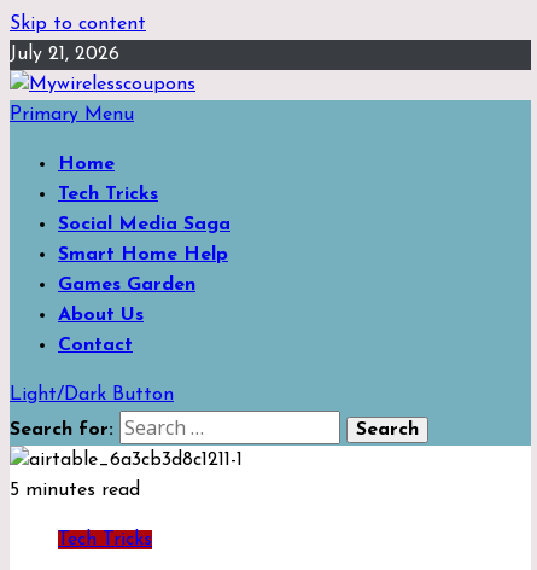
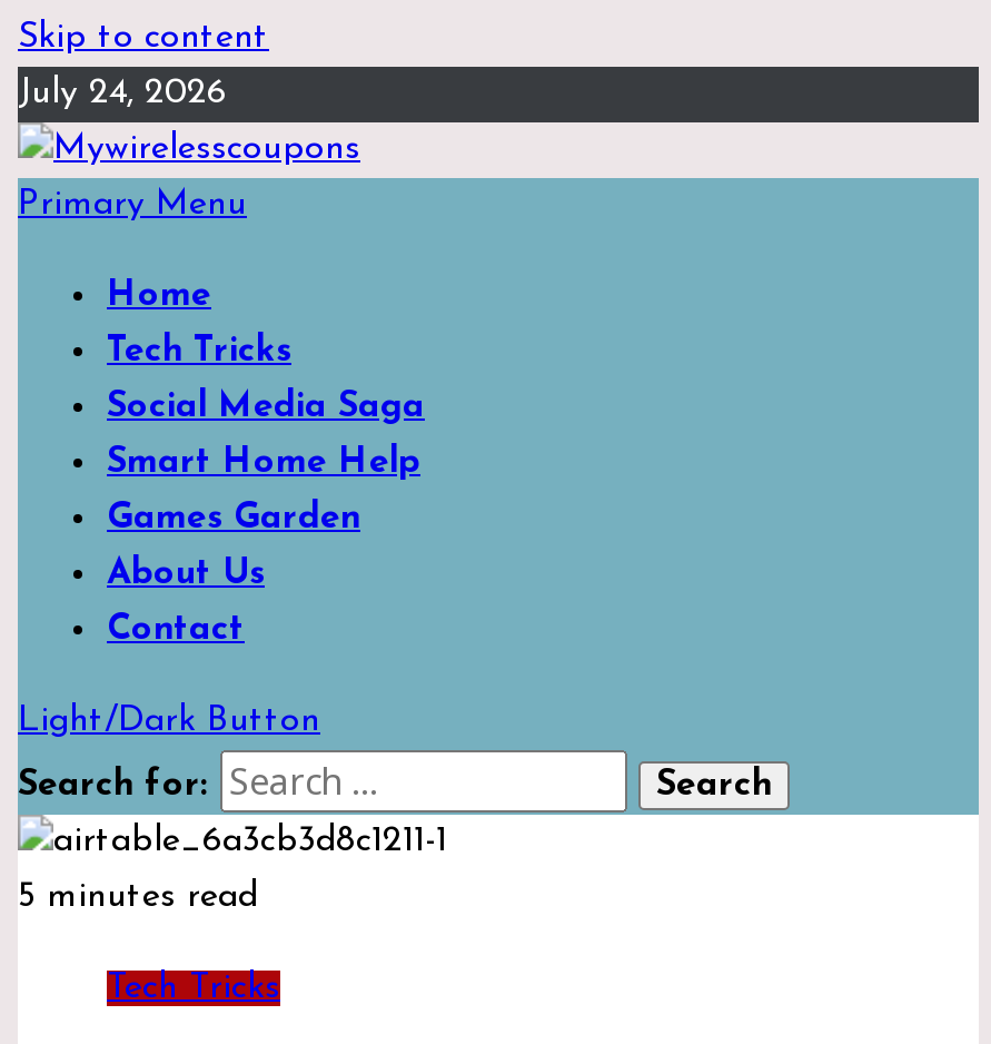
[10,45,119,64] July 21, 2026 -> [18,76,227,111] July 24, 2026

